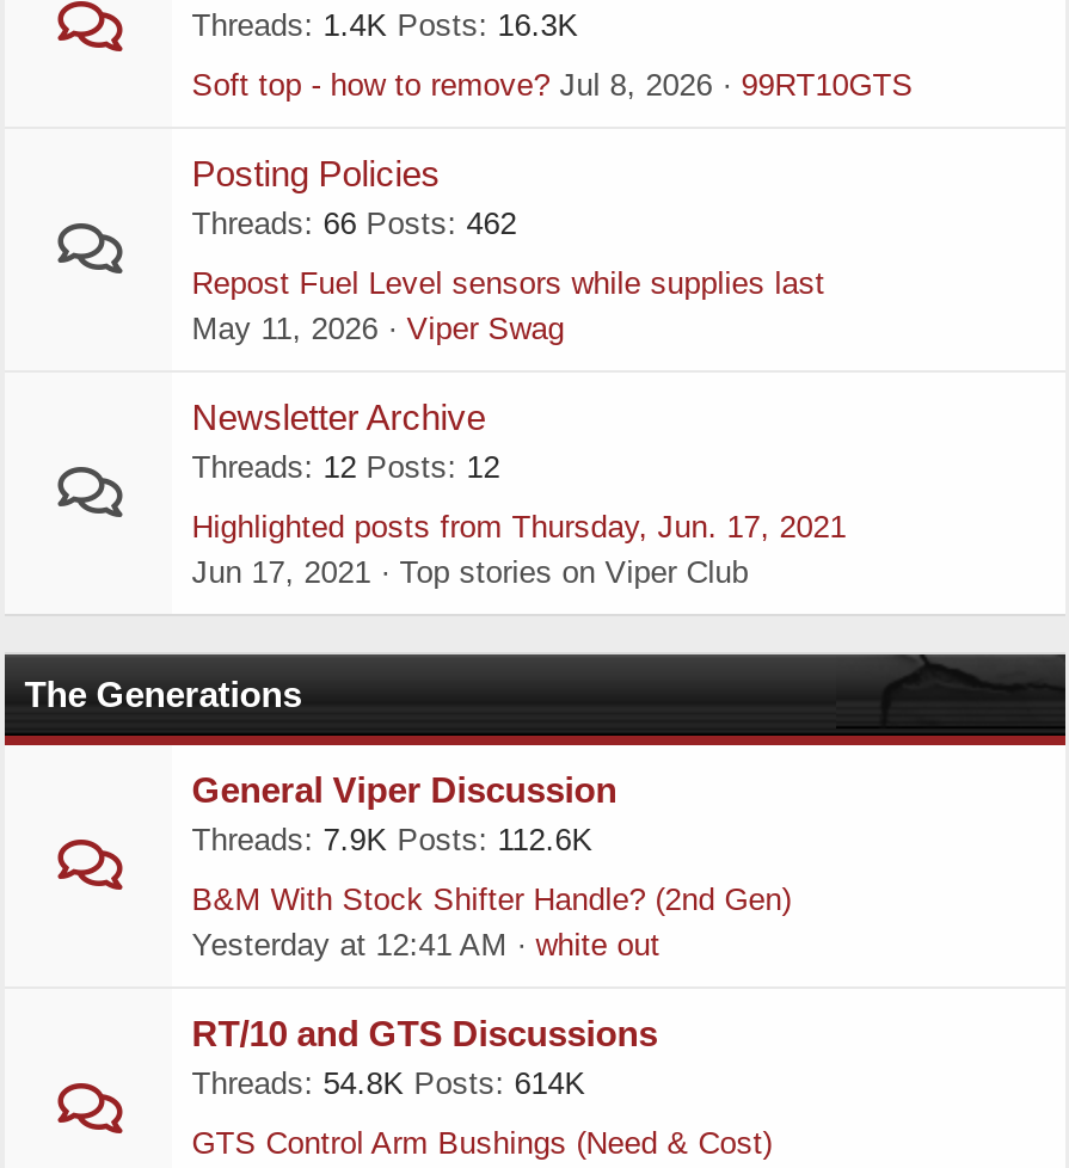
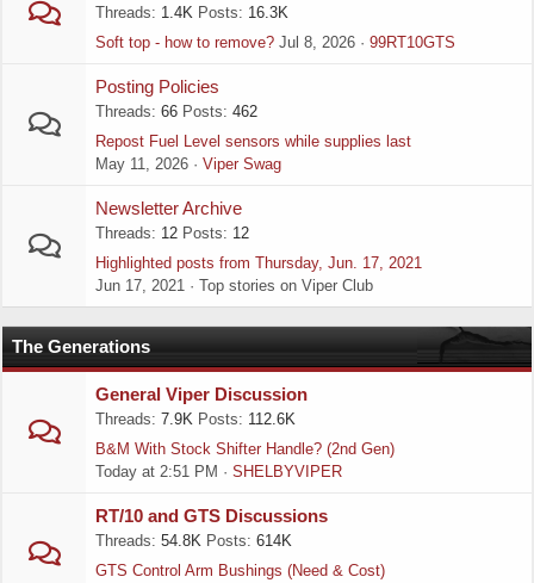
[192,927,660,963] Yesterday at 12:41 AM | white out -> [96,463,342,480] Today at 2:51 PM | SHELBYVIPER

